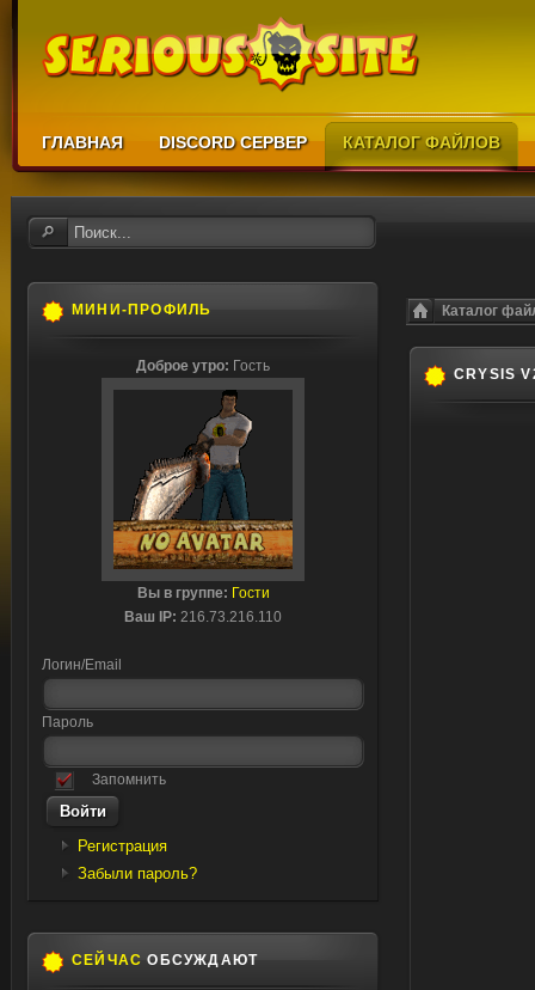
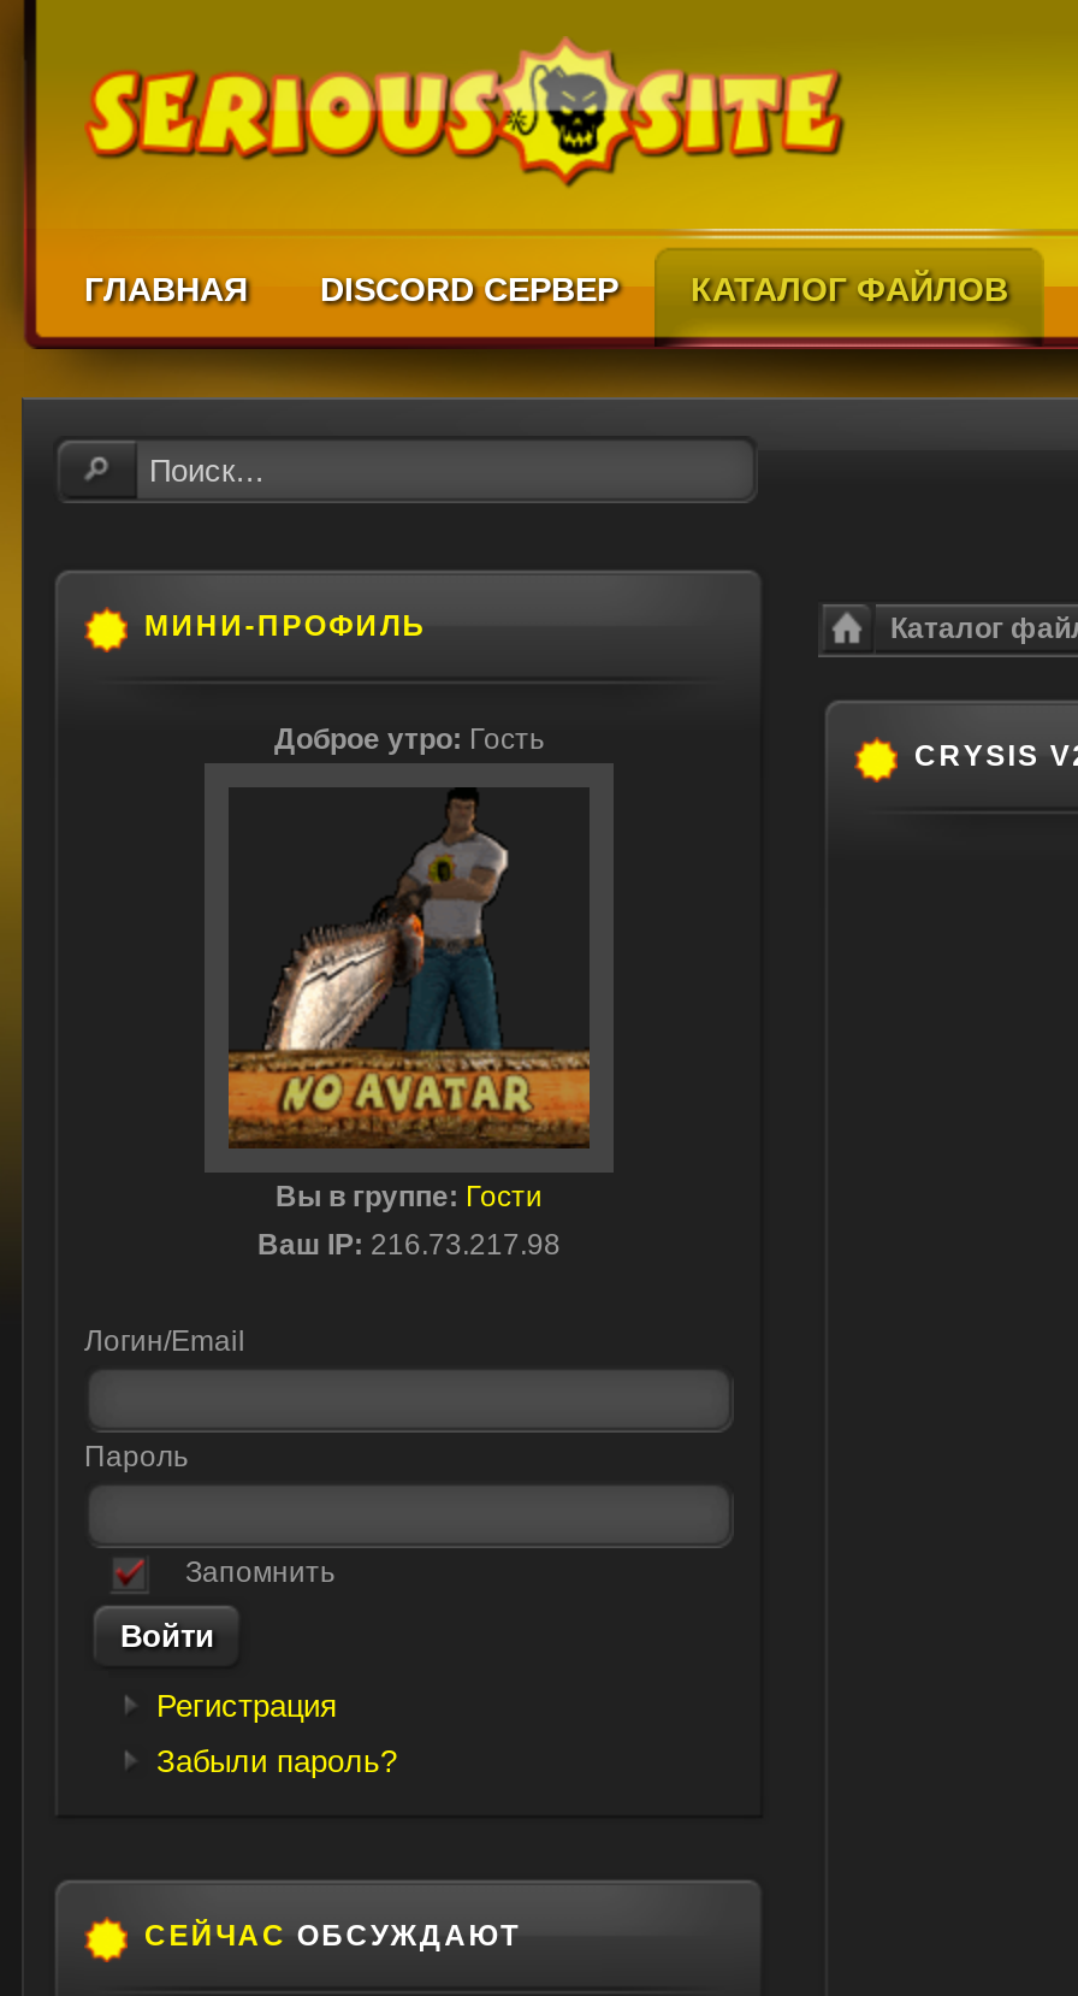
[124,609,282,625] Ваш IP: 216.73.216.110 -> [257,1228,561,1262] Ваш IP: 216.73.217.98

